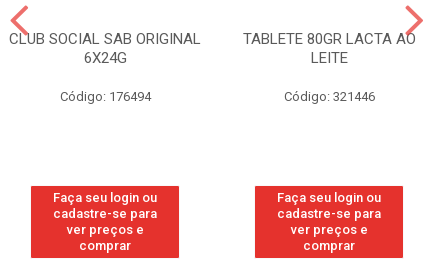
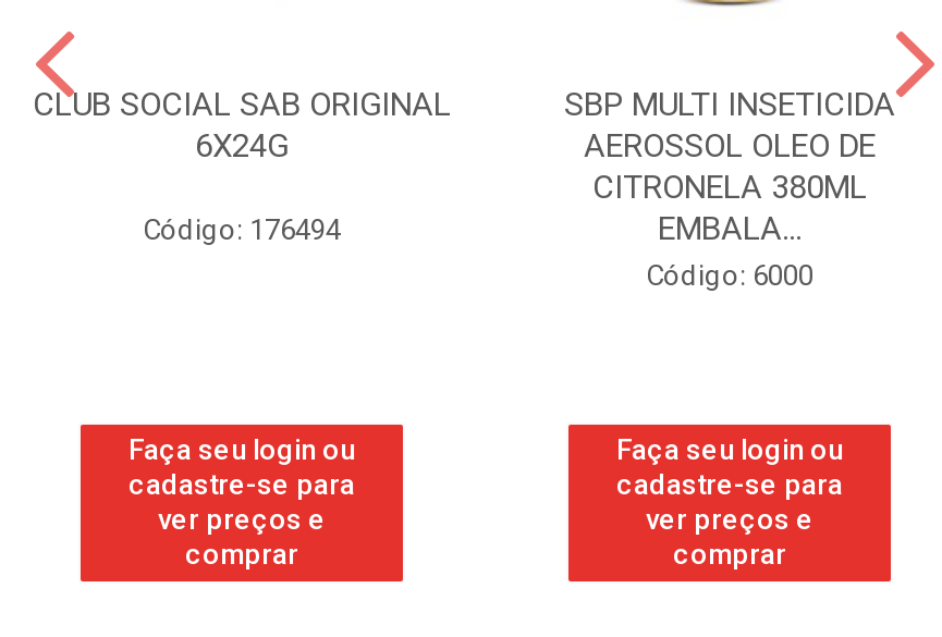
[242,30,415,104] TABLETE 80GR LACTA AO | LEITE | Código: 321446 -> [564,84,895,291] SBP MULTI INSETICIDA | AEROSSOL OLEO DE | CITRONELA 380ML | EMBALA... | Código: 6000

